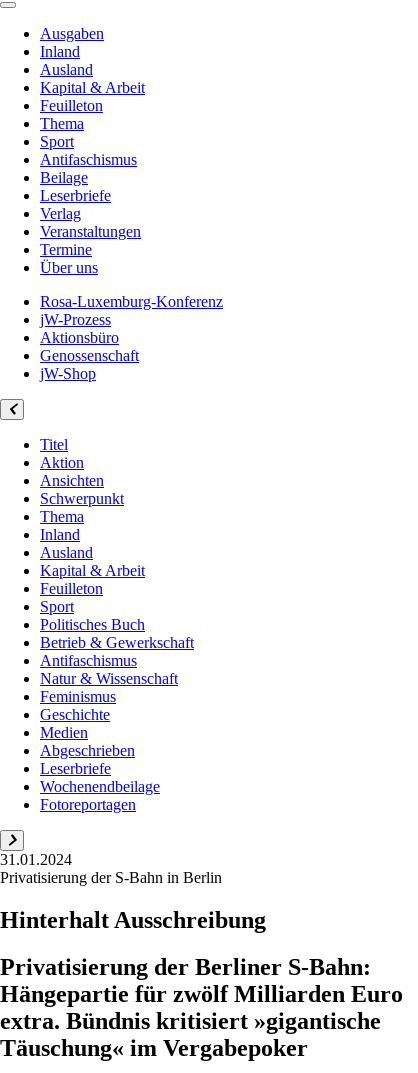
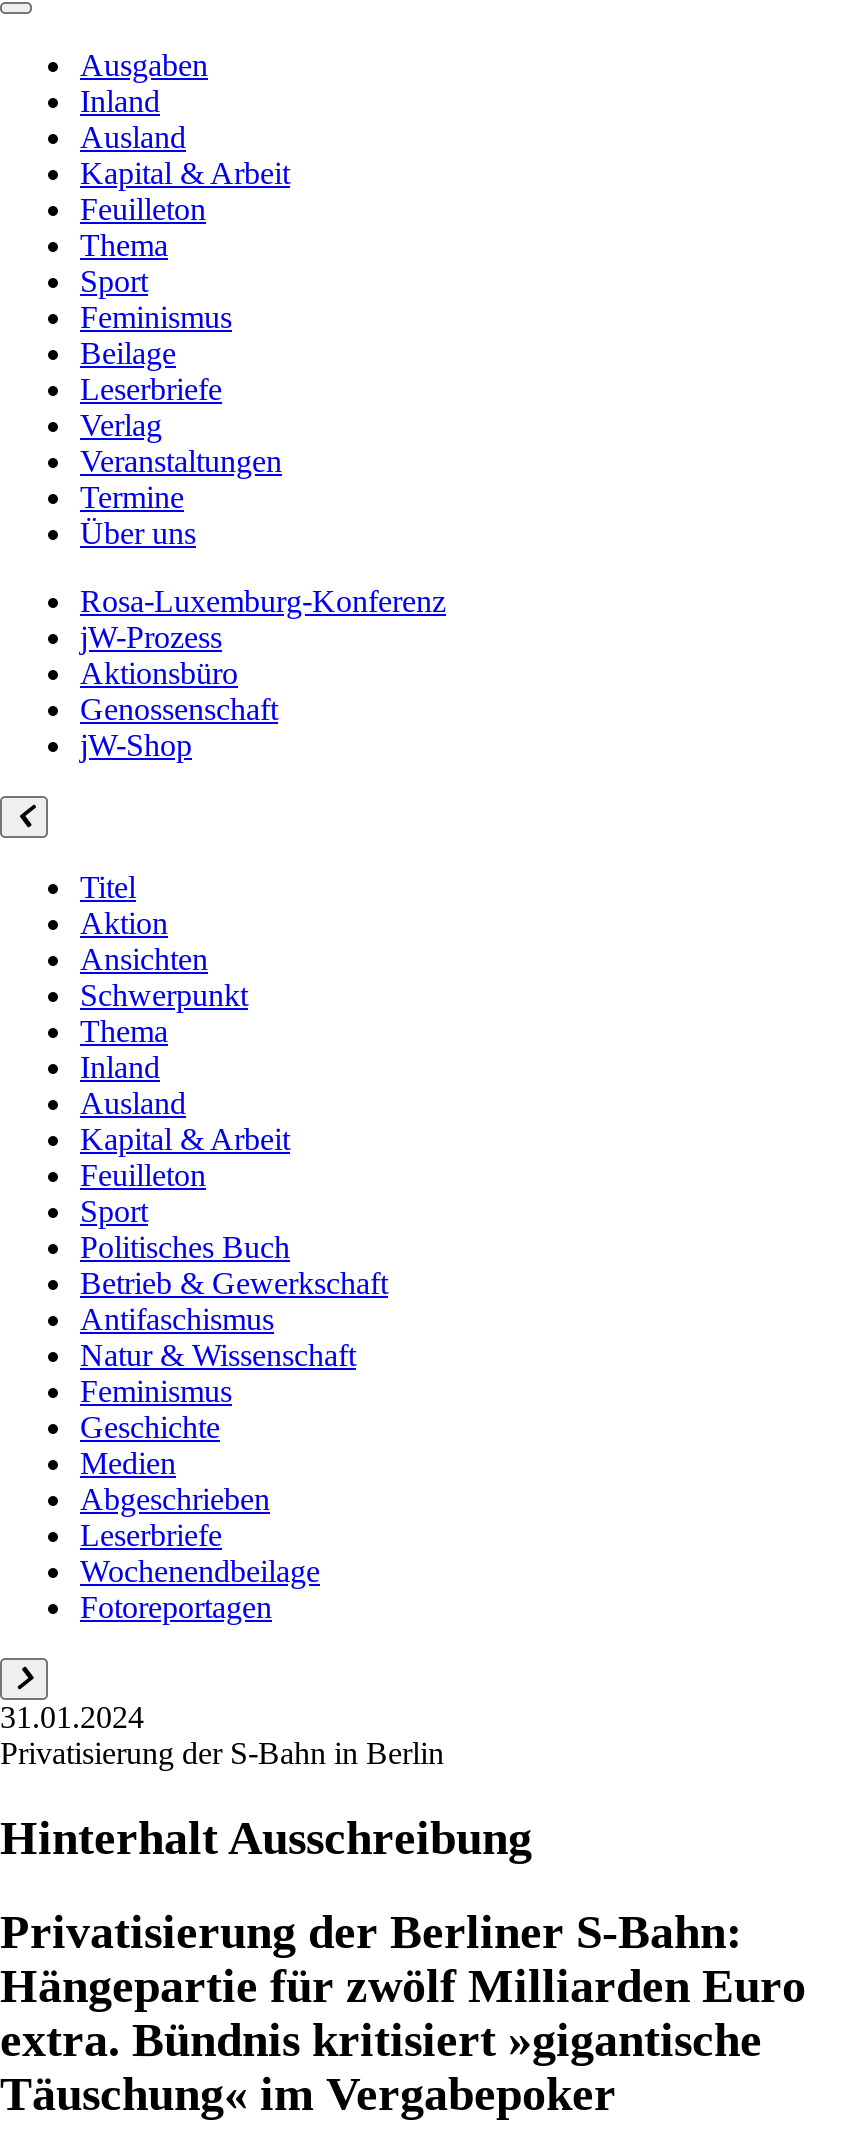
[40,151,137,168] Antifaschismus -> [80,300,232,334] Feminismus

